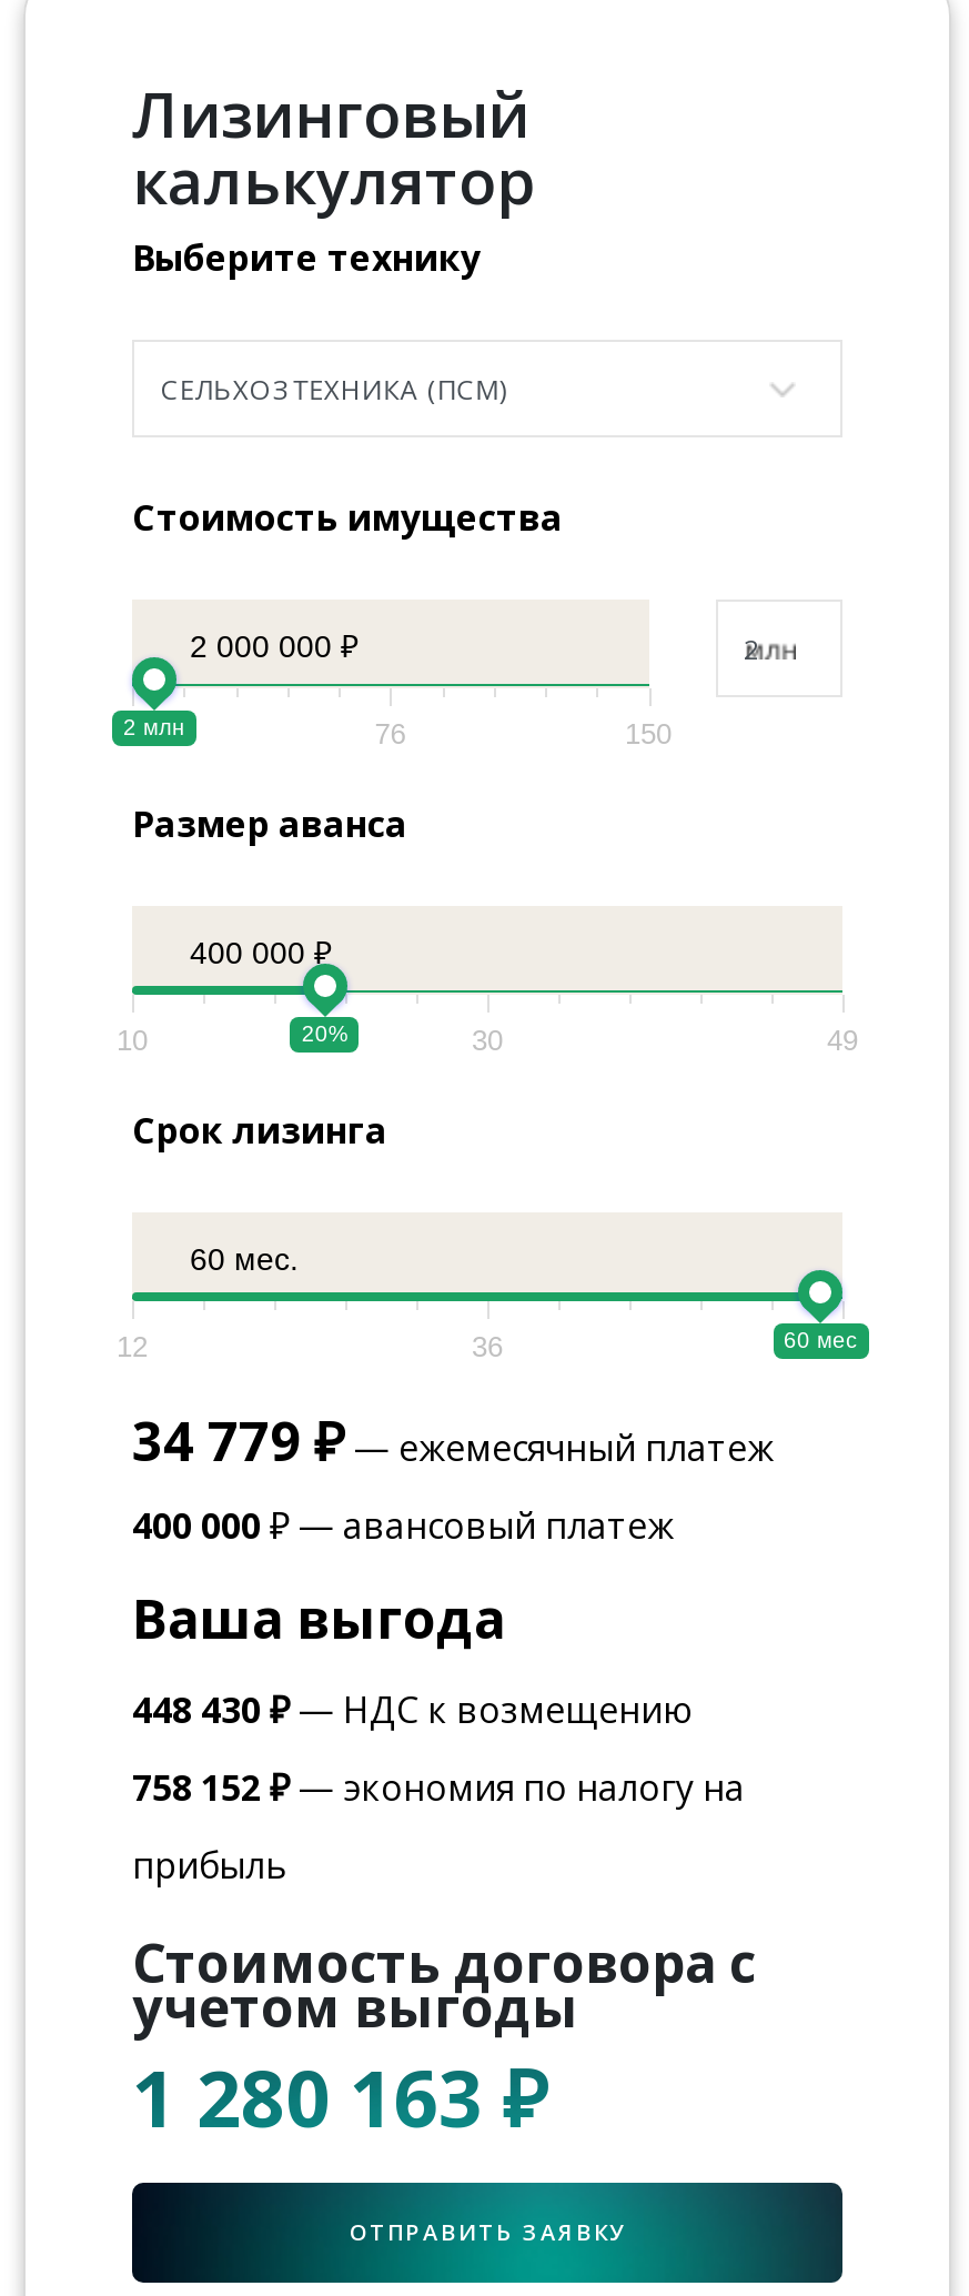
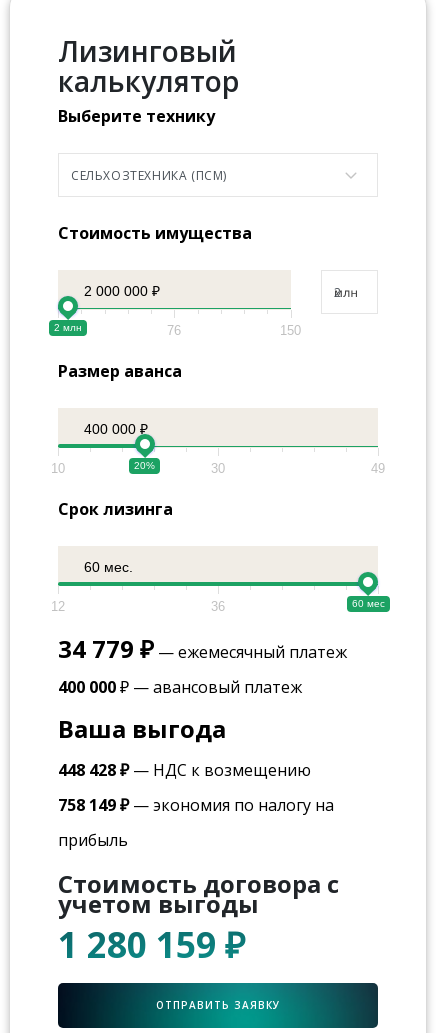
[132,1686,694,1735] 448 430 ₽ — НДС к возмещению -> [58,759,311,781] 448 428 ₽ — НДС к возмещению
[132,1764,745,1813] 758 152 ₽ — экономия по налогу на -> [58,794,334,816] 758 149 ₽ — экономия по налогу на
[132,2046,547,2150] 1 280 163 ₽ -> [58,921,245,968] 1 280 159 ₽

